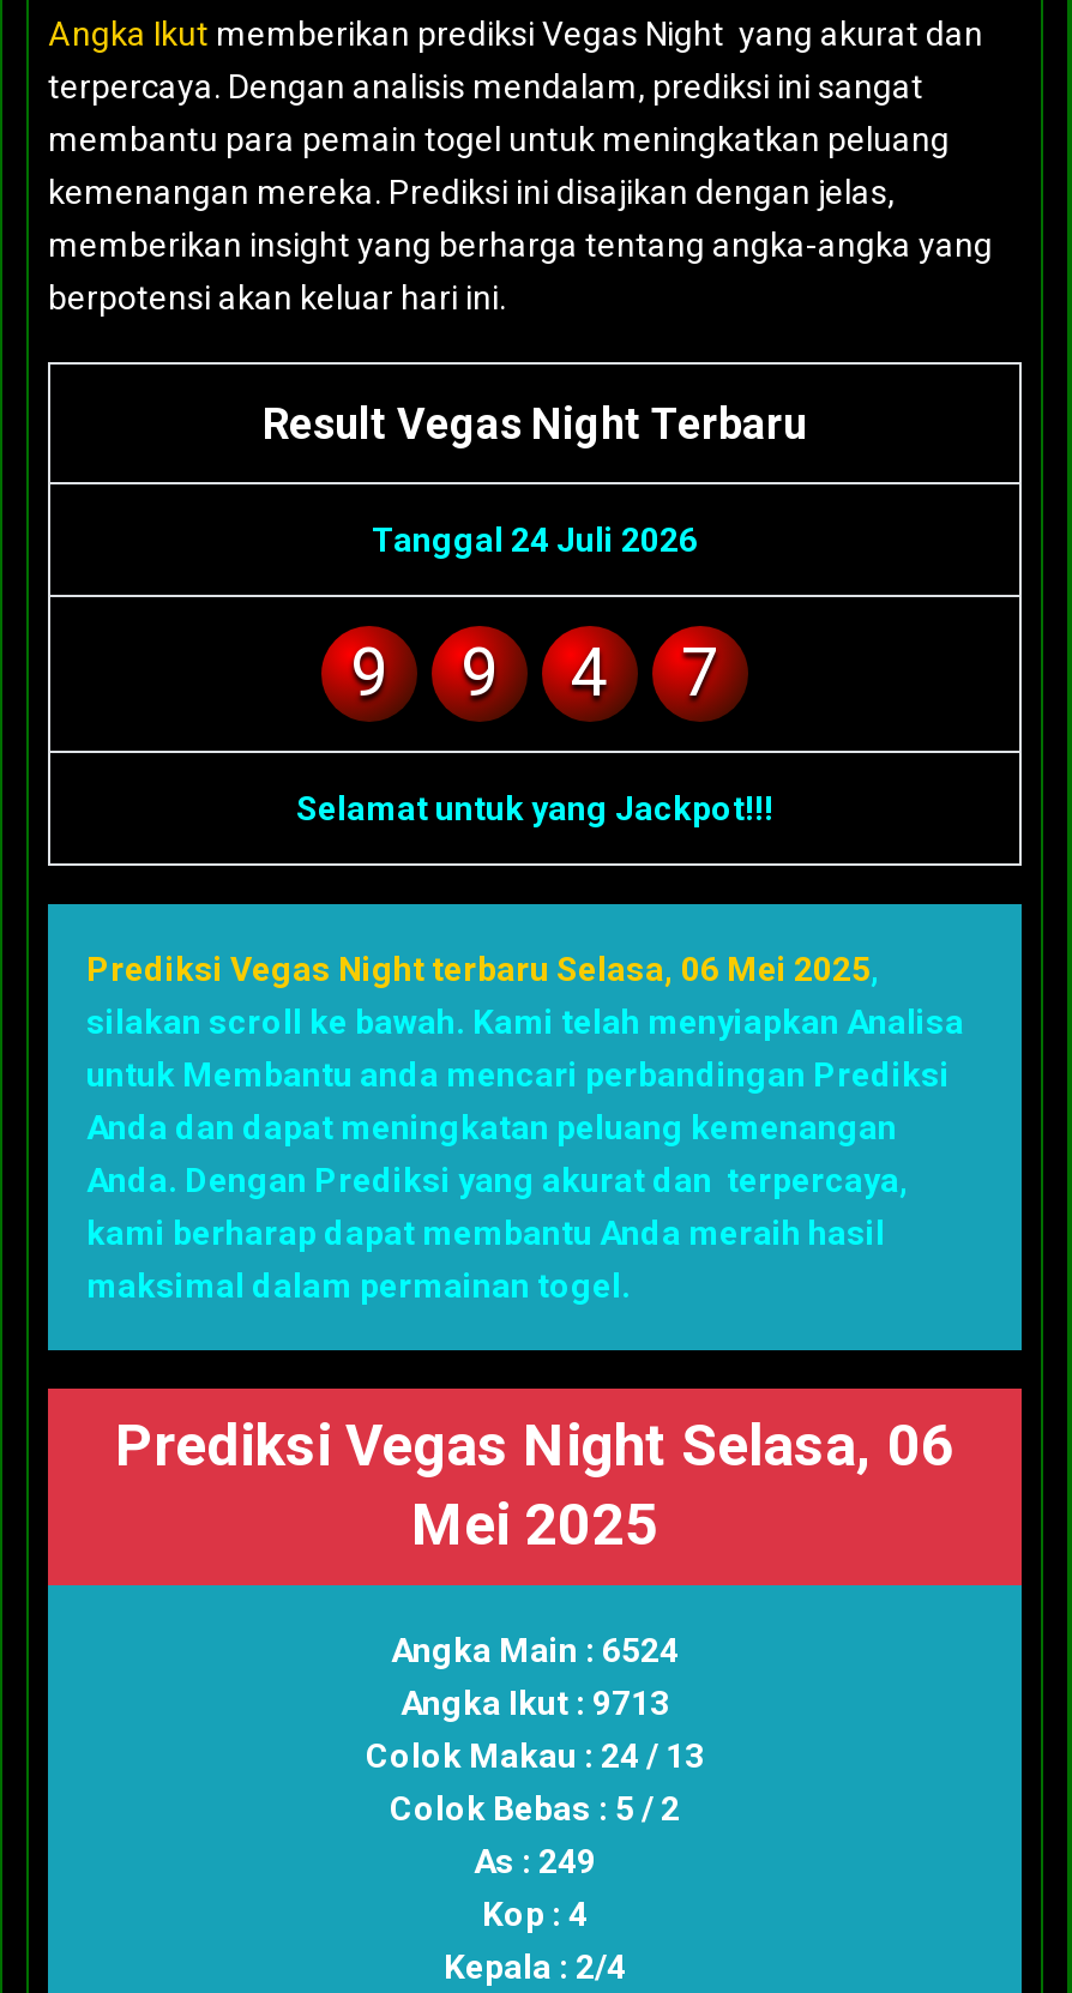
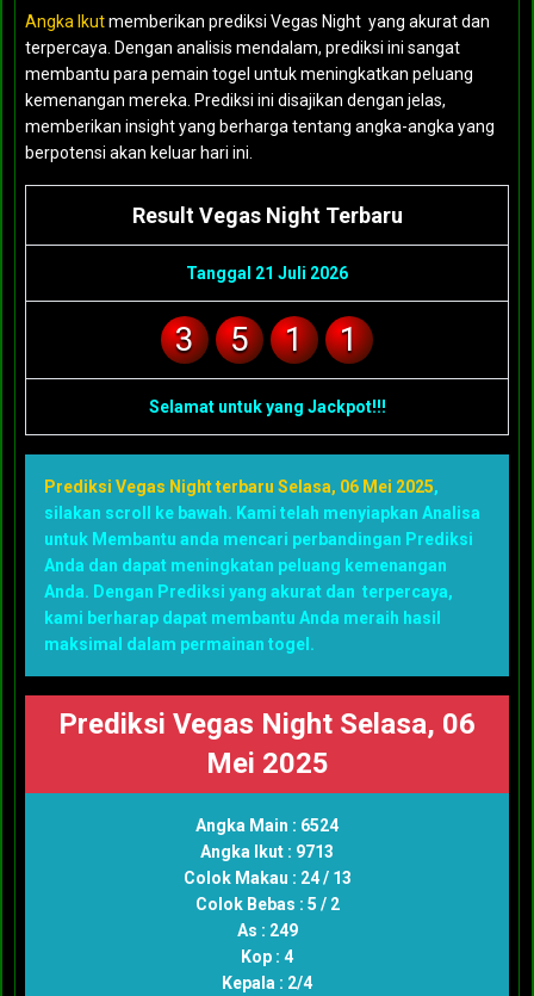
[372,519,698,558] Tanggal 24 Juli 2026 -> [186,263,348,282] Tanggal 21 Juli 2026
[350,632,389,711] 9 -> [175,319,194,358] 3
[460,632,499,711] 9 -> [230,319,249,358] 5
[571,632,609,711] 4 -> [285,319,304,358] 1
[681,632,719,711] 7 -> [340,319,359,358] 1

